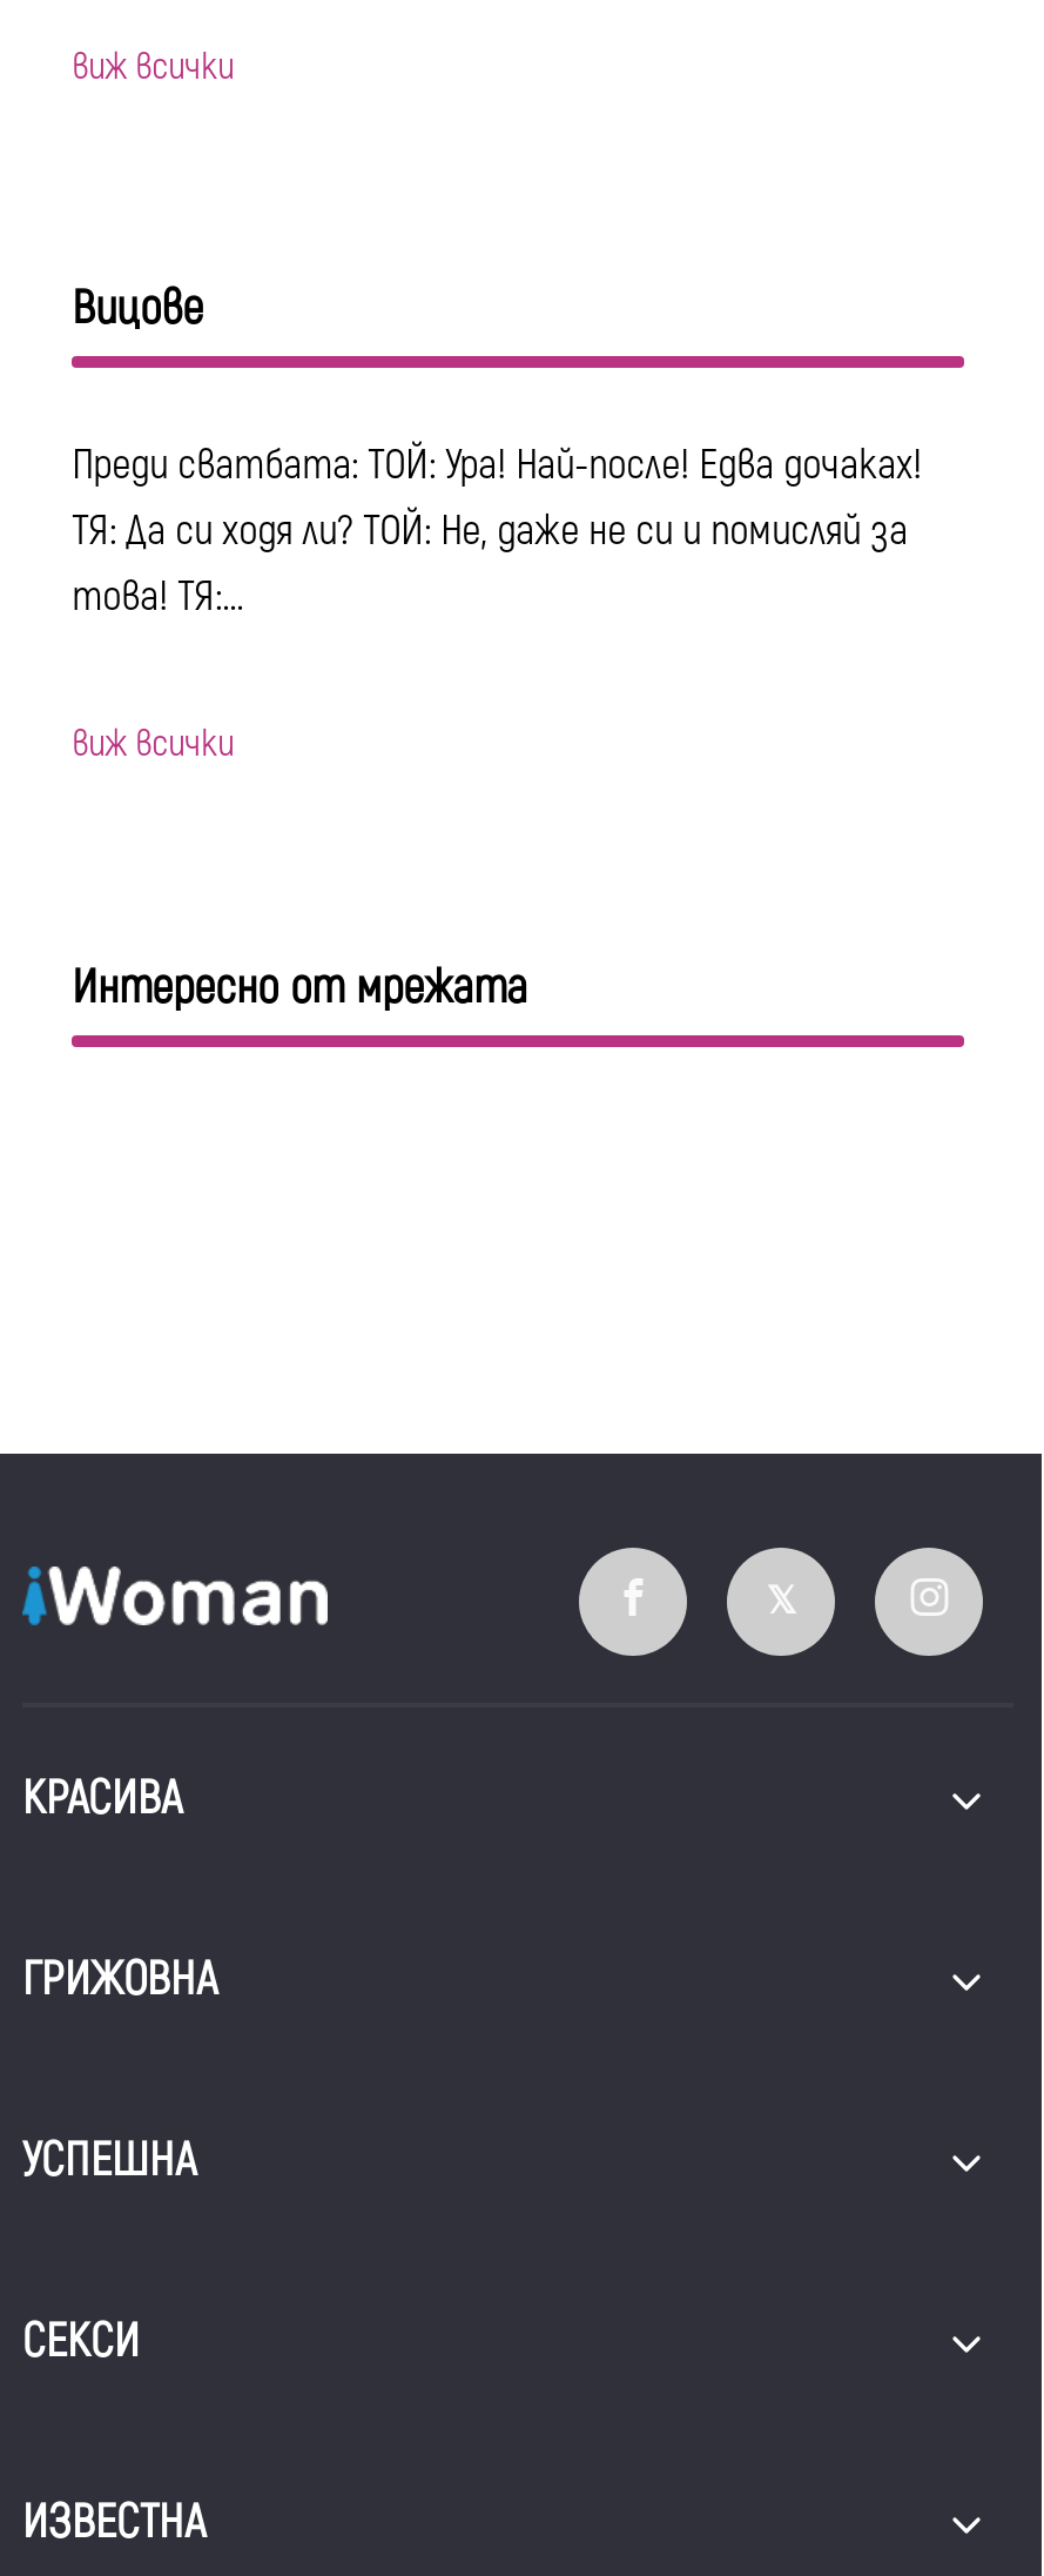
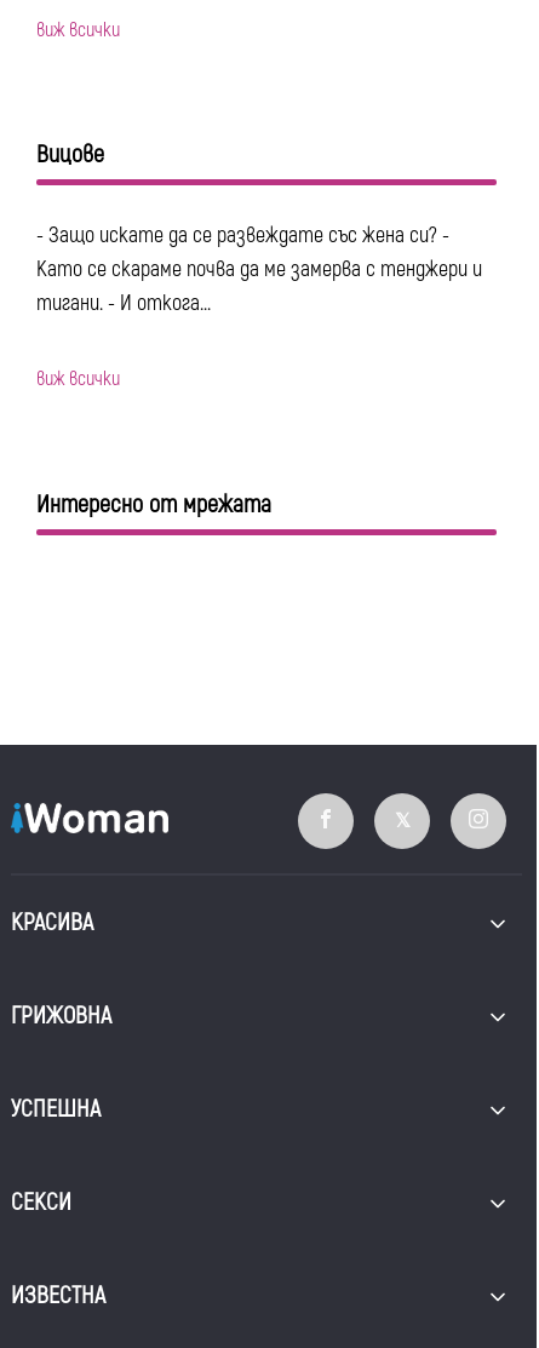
[72,439,922,624] Преди сватбата: ТОЙ: Ура! Най-после! Едва дочаках! | ТЯ: Да си ходя ли? ТОЙ: Не, даже не си и помисляй за | това! ТЯ:... -> [36,222,482,318] - Защо искате да се развеждате със жена си? - | Като се скараме почва да ме замерва с тенджери и | тигани. - И откога...

